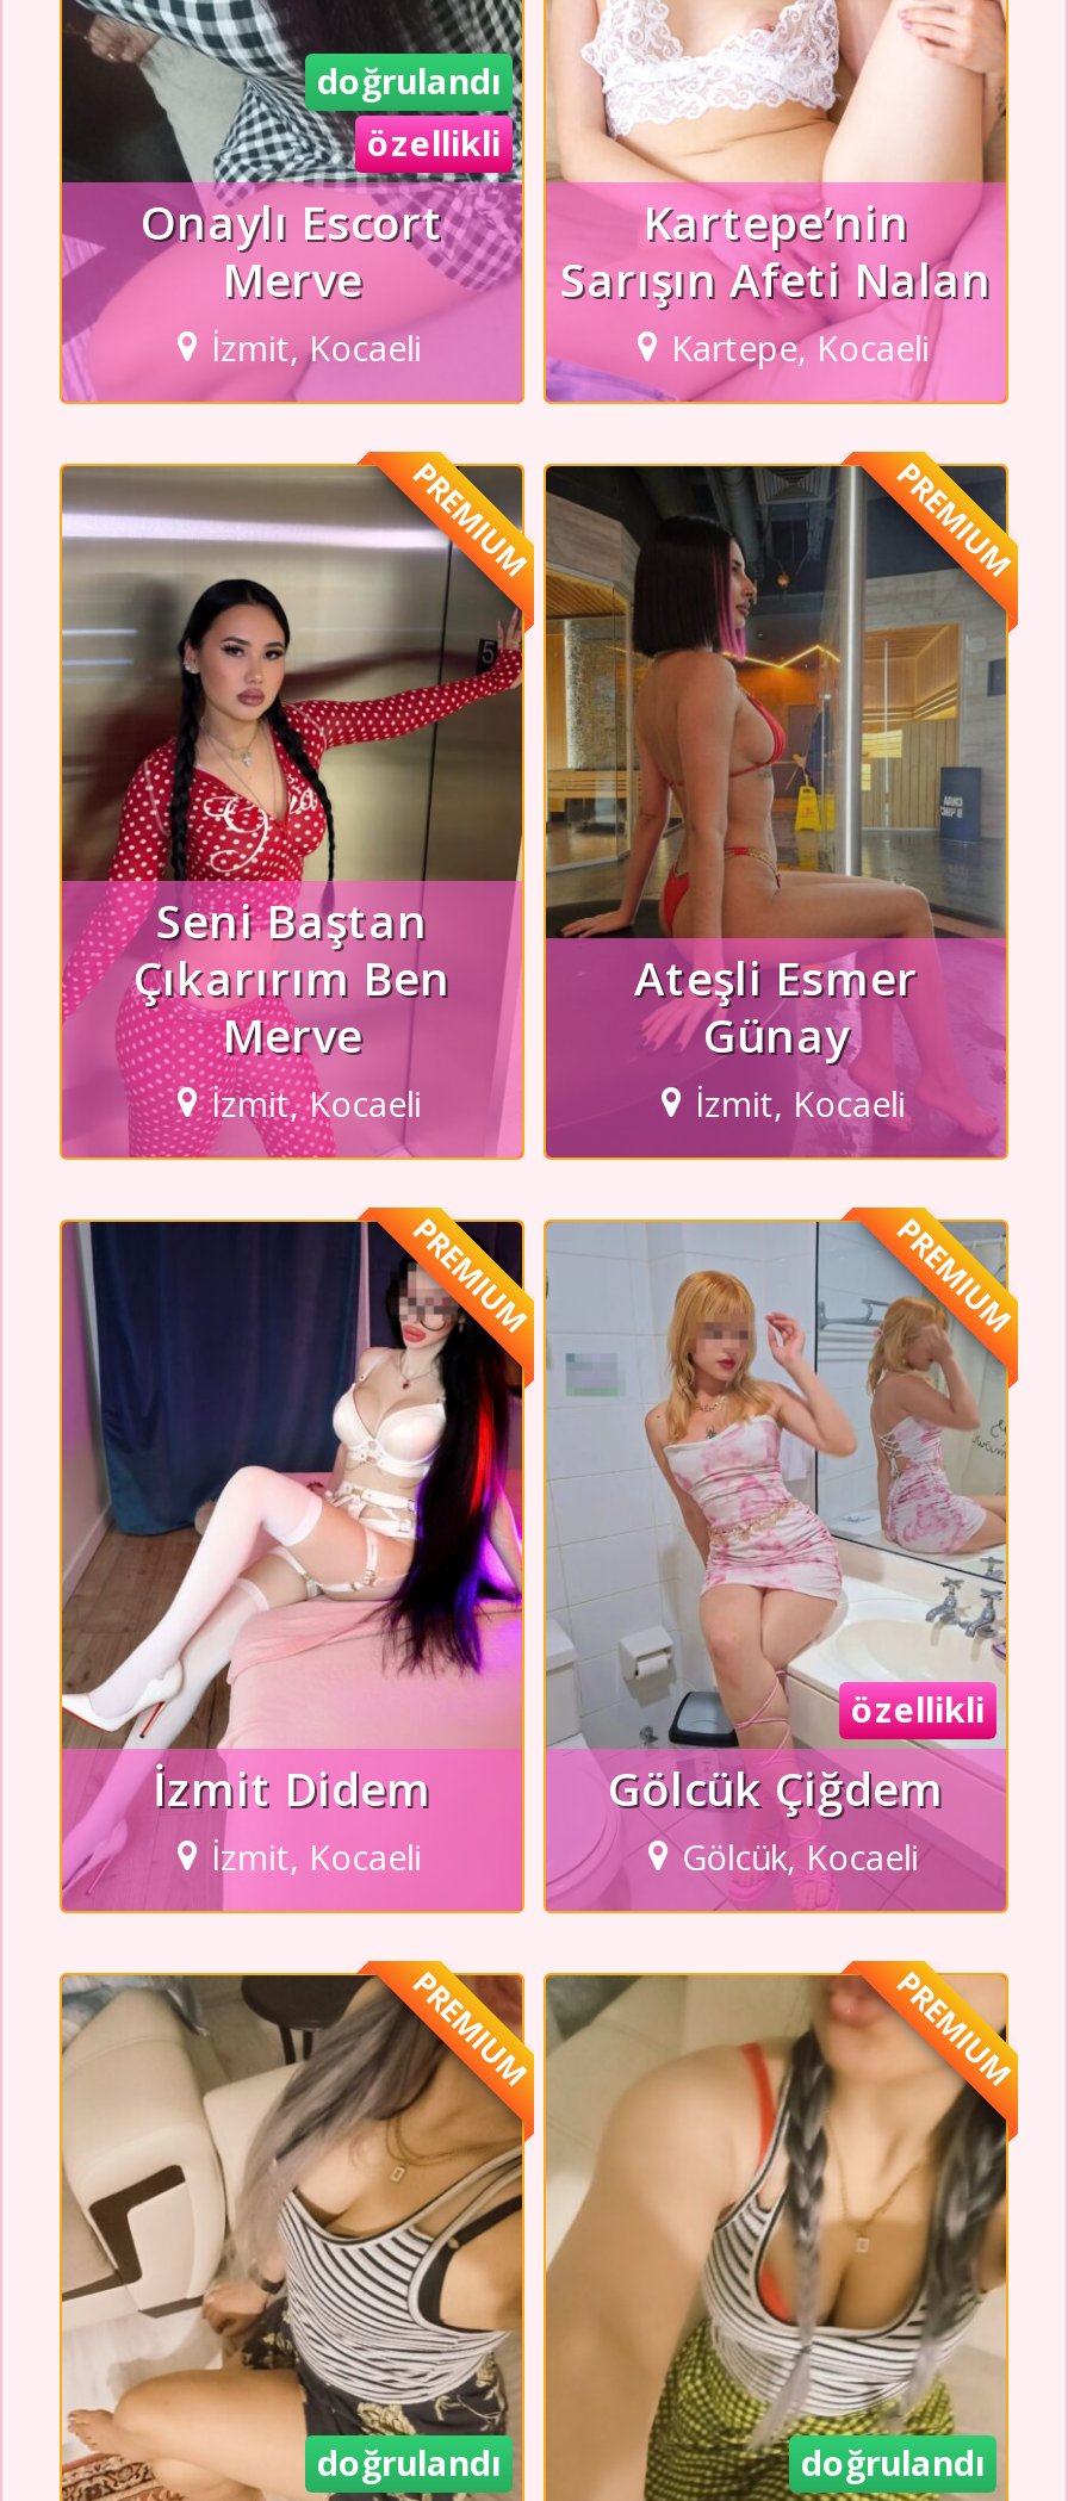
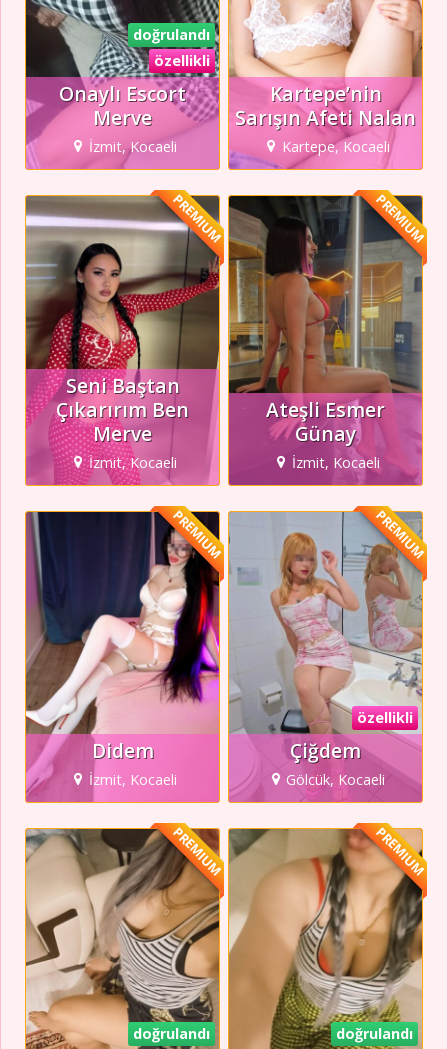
[153,1756,431,1821] İzmit Didem -> [91,737,153,764] Didem
[608,1756,944,1821] Gölcük Çiğdem -> [290,737,361,764] Çiğdem

